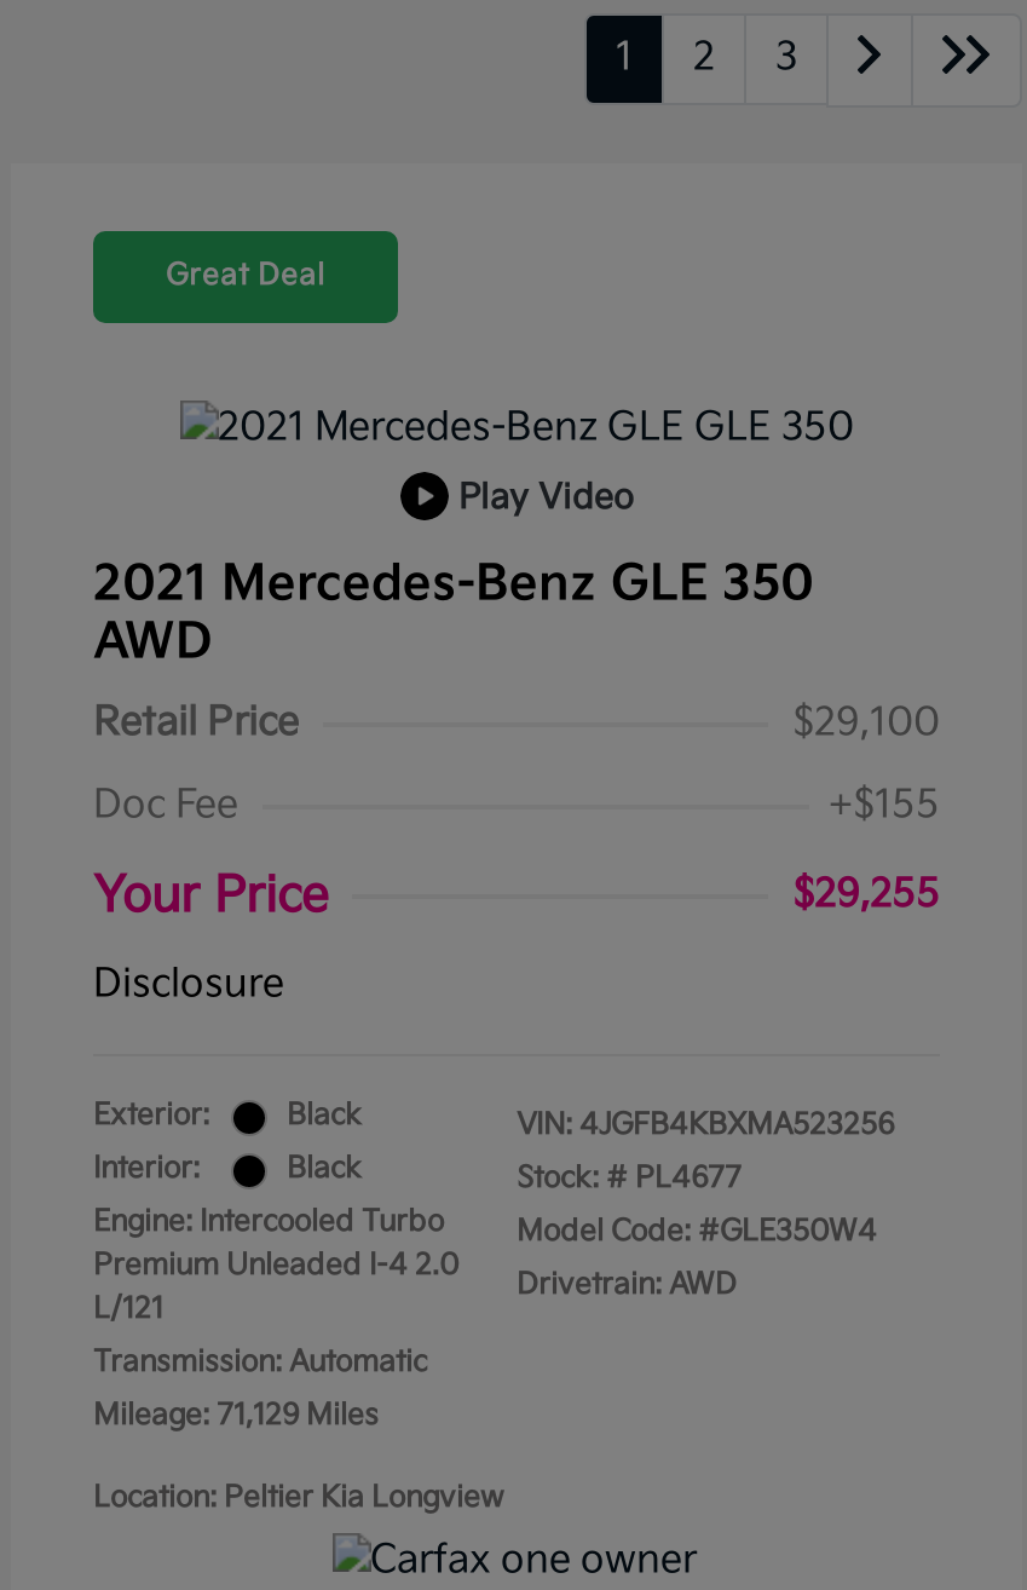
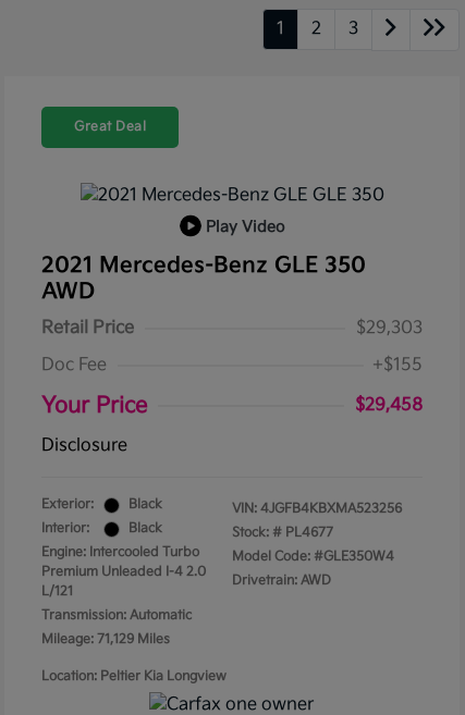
[792,701,940,747] $29,100 -> [356,318,423,339] $29,303
[792,873,940,919] $29,255 -> [355,395,423,416] $29,458

